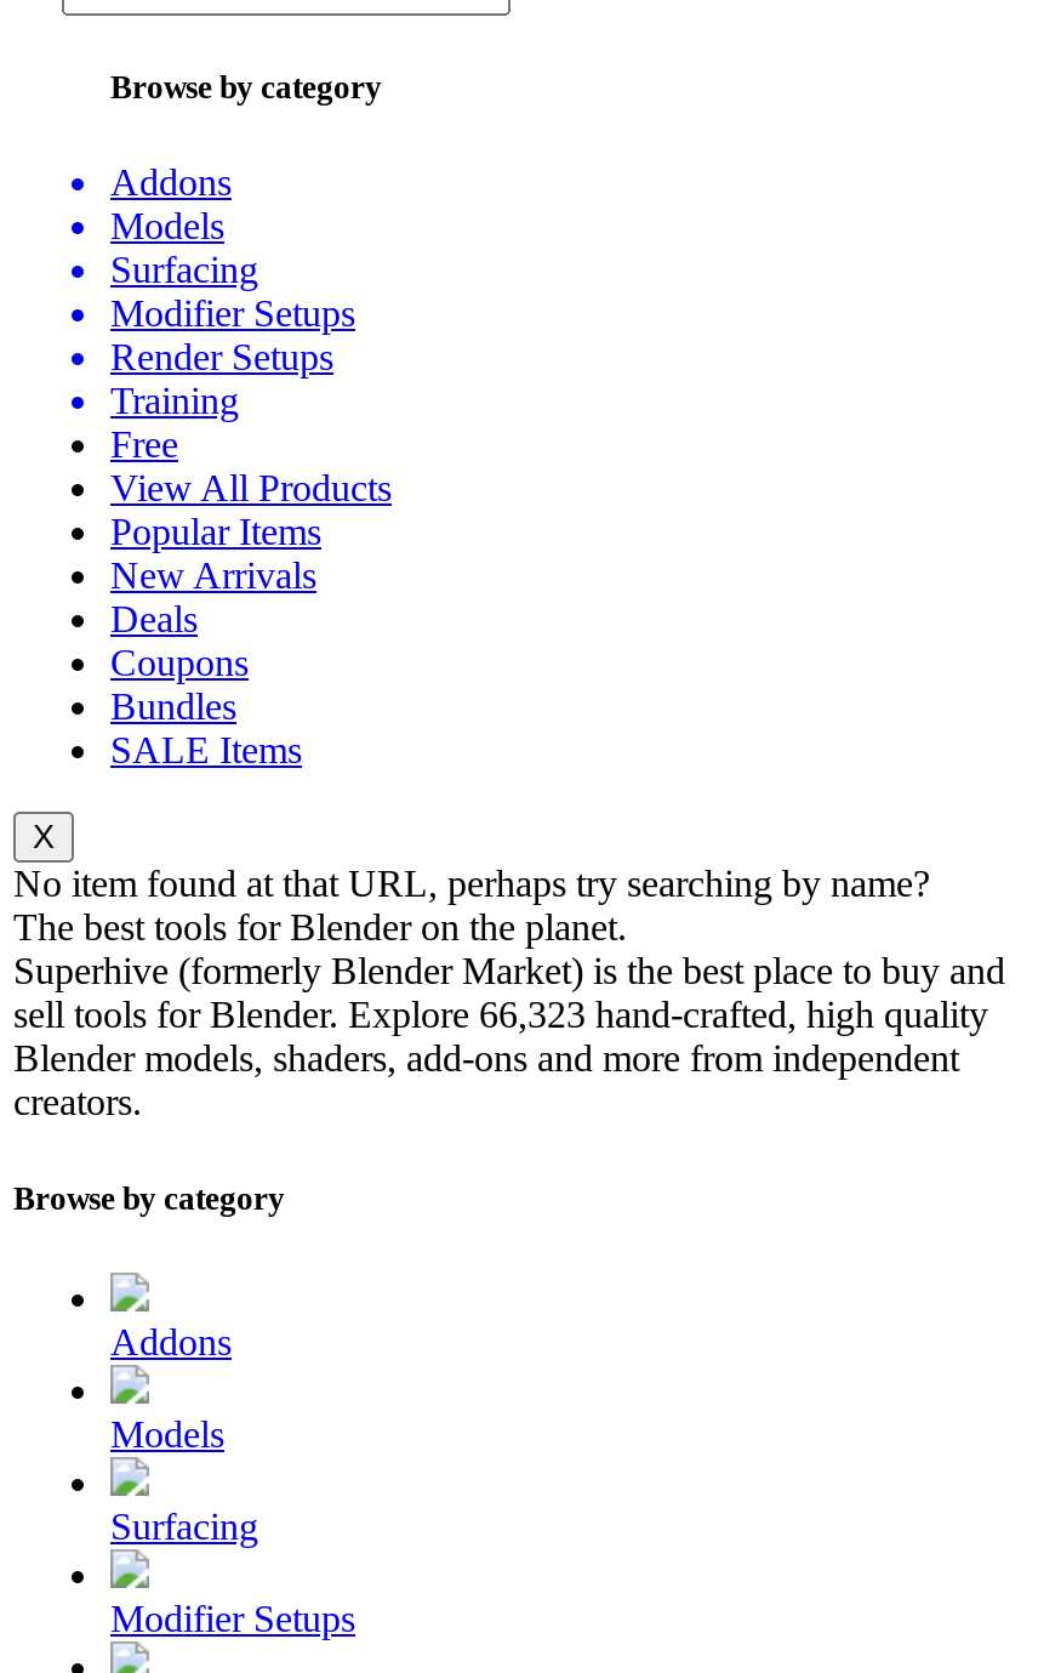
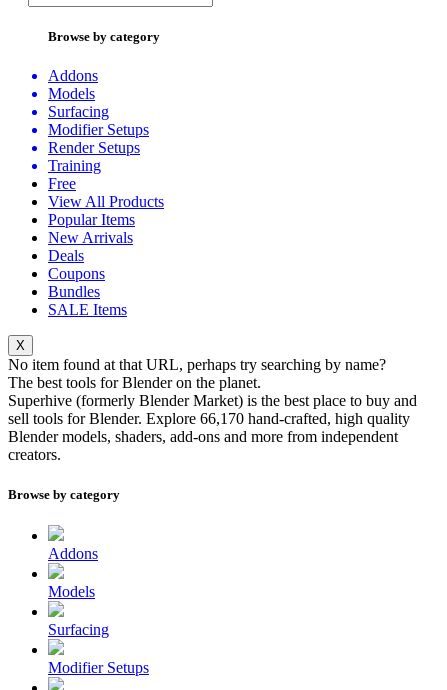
[13,995,988,1036] sell tools for Blender. Explore 66,323 hand-crafted, high quality -> [8,410,410,427] sell tools for Blender. Explore 66,170 hand-crafted, high quality

